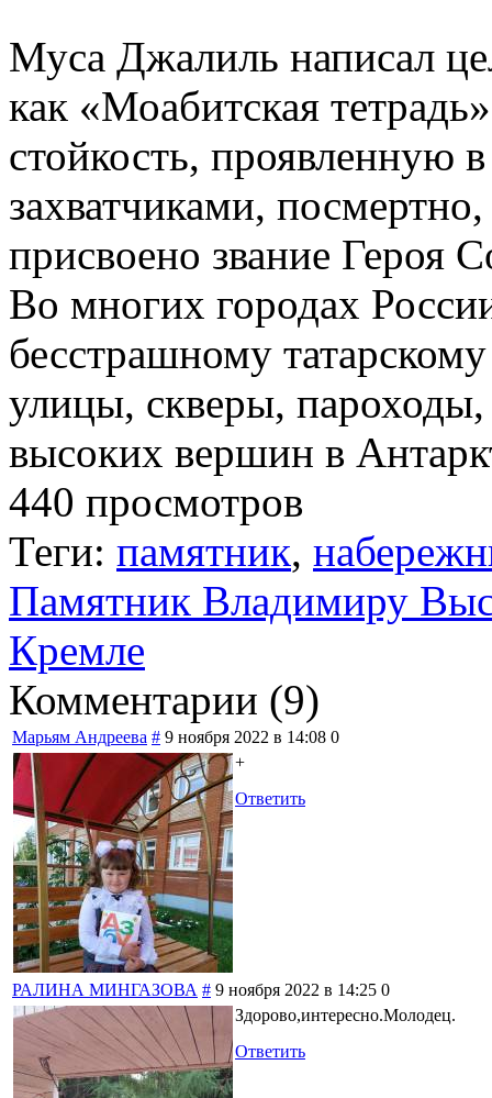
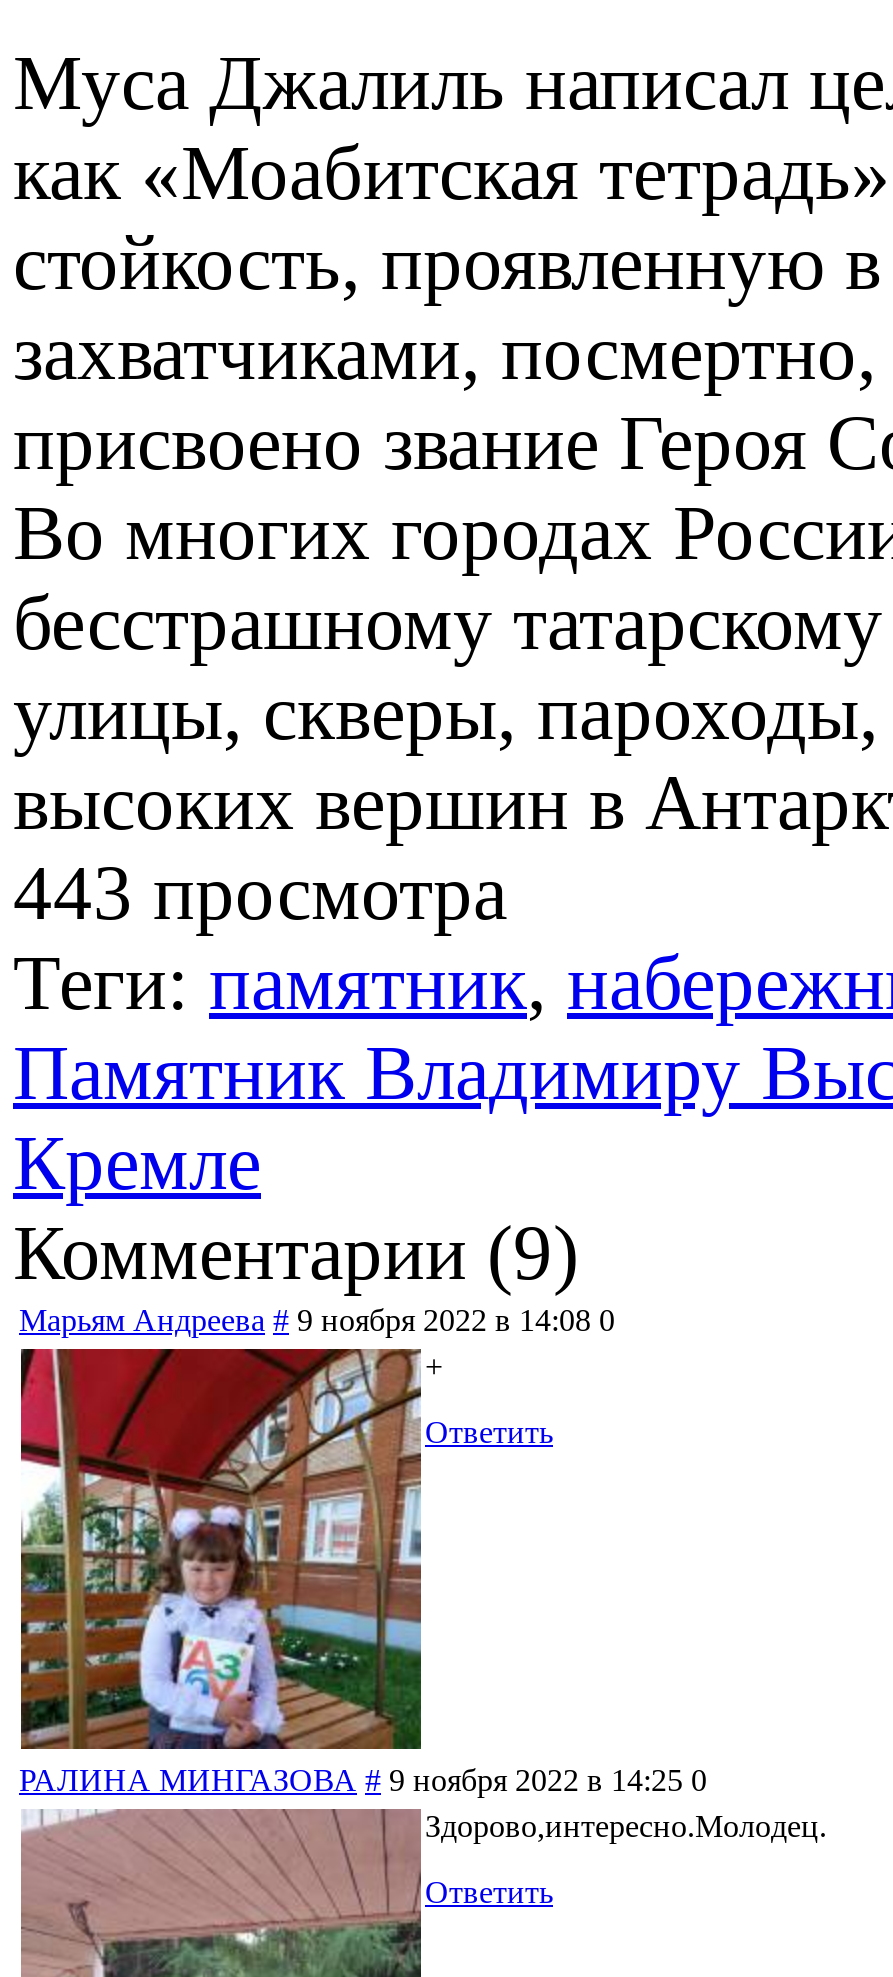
[9,478,303,525] 440 просмотров -> [13,848,507,934] 443 просмотра

